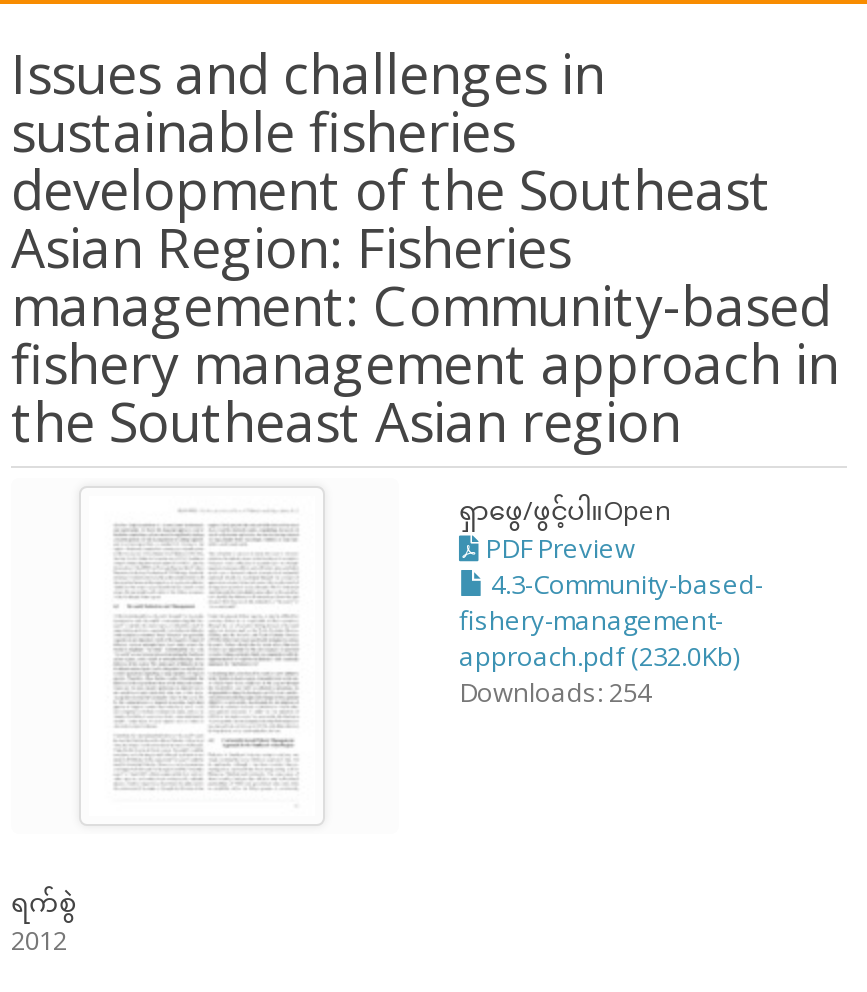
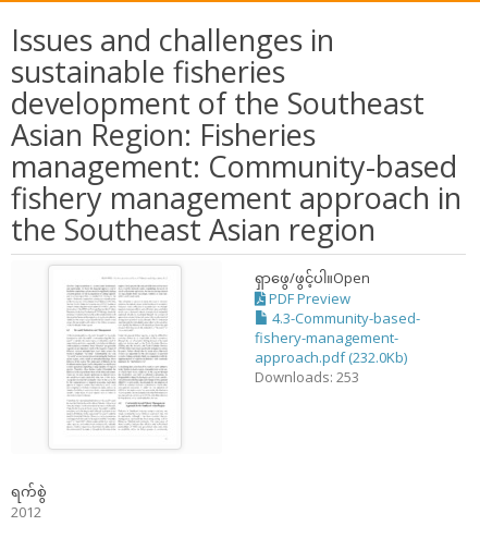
[459,674,651,710] Downloads: 254 -> [255,367,359,387] Downloads: 253

